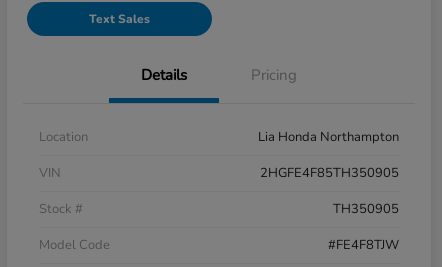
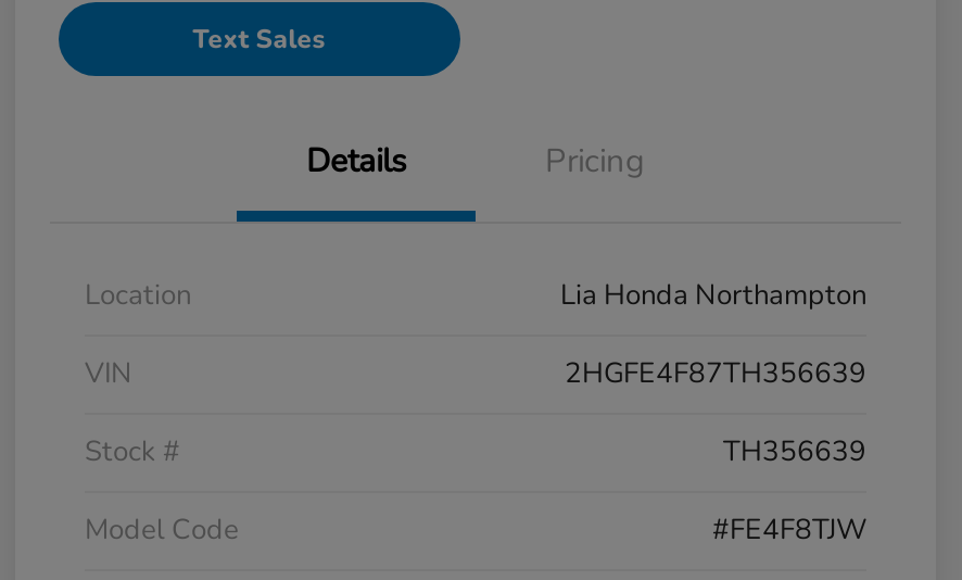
[260,164,399,182] 2HGFE4F85TH350905 -> [565,355,866,394] 2HGFE4F87TH356639
[333,200,399,218] TH350905 -> [723,433,866,472] TH356639

